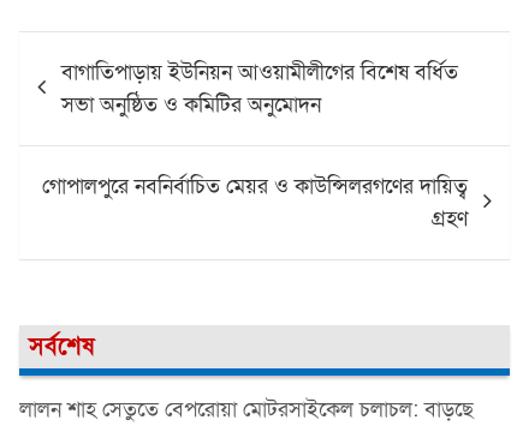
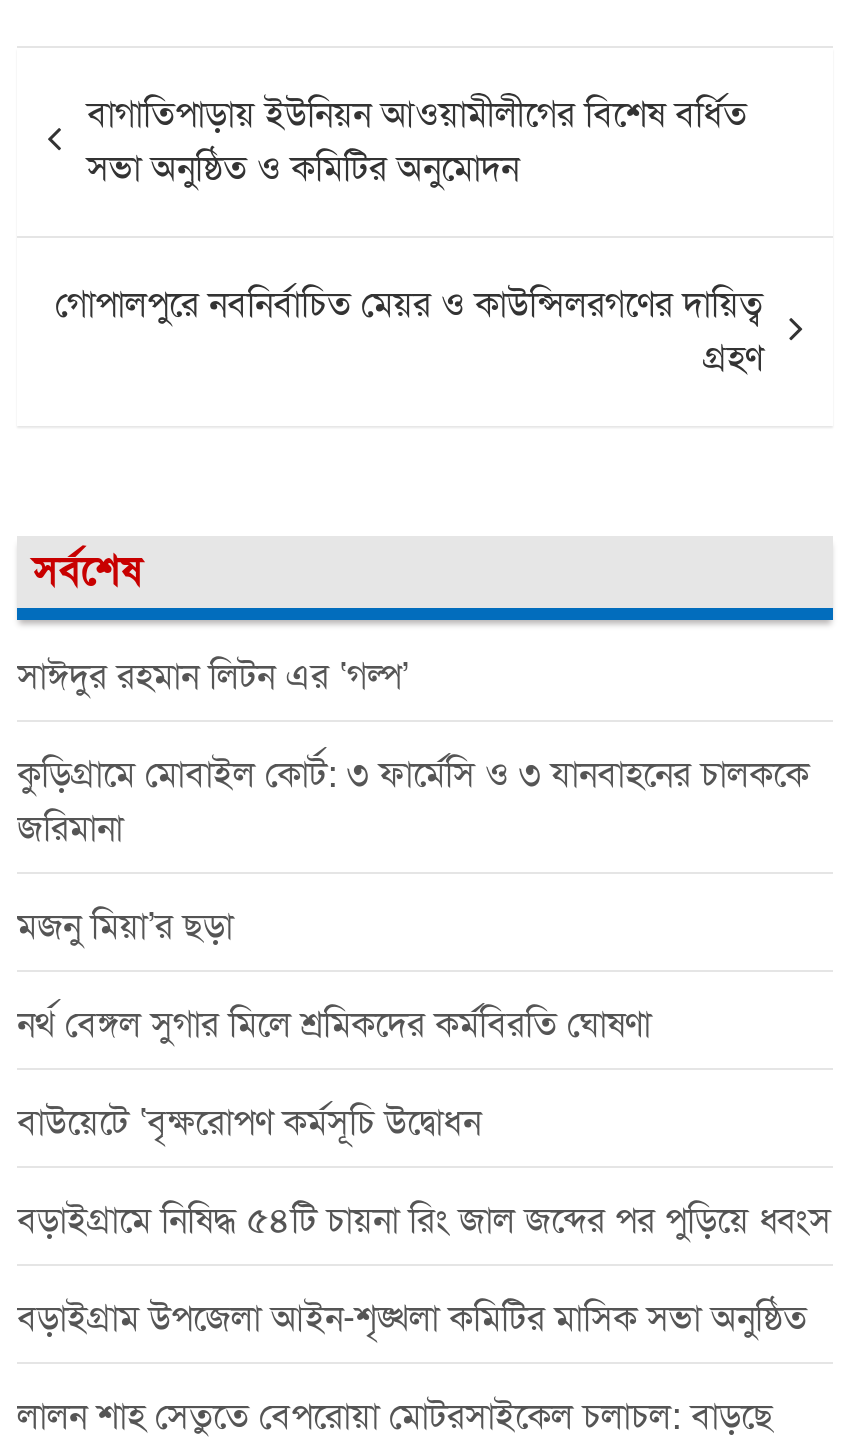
none -> [17,654,831,1342] সাঈদুর রহমান লিটন এর ‘গল্প’ | কুড়িগ্রামে মোবাইল কোর্ট: ৩ ফার্মেসি ও ৩ যানবাহনের চালককে | জরিমানা | মজনু মিয়া’র ছড়া | নর্থ বেঙ্গল সুগার মিলে শ্রমিকদের কর্মবিরতি ঘোষণা | বাউয়েটে ‘বৃক্ষরোপণ কর্মসূচি উদ্বোধন | বড়াইগ্রামে নিষিদ্ধ ৫৪টি চায়না রিং জাল জব্দের পর পুড়িয়ে ধ্বংস | বড়াইগ্রাম উপজেলা আইন-শৃঙ্খলা কমিটির মাসিক সভা অনুষ্ঠিত

